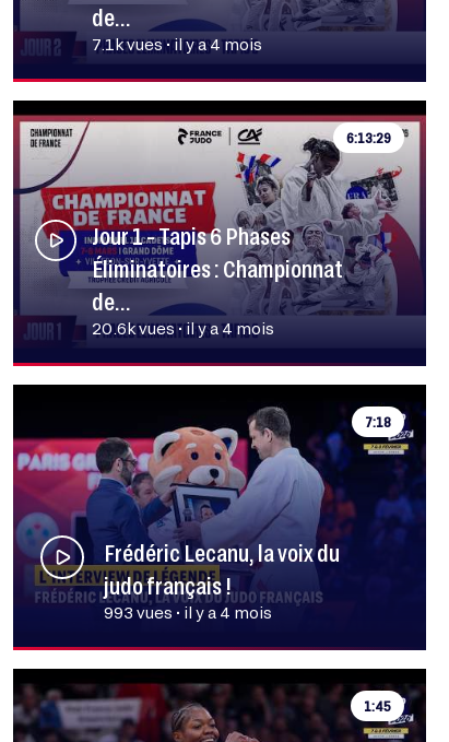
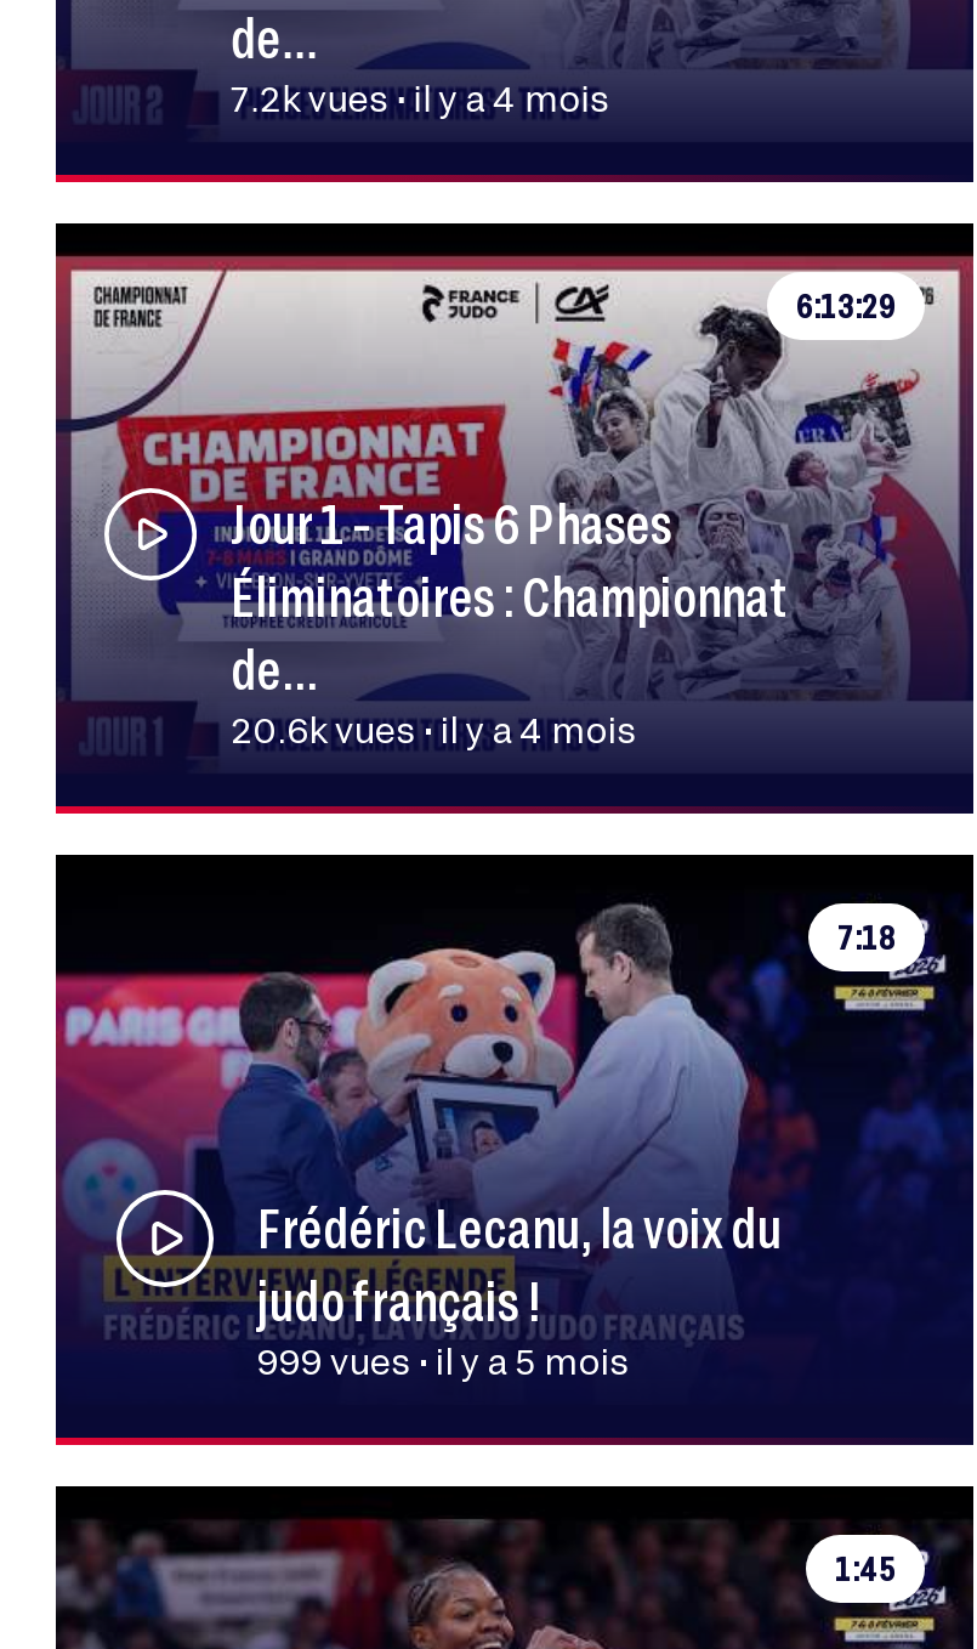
[92,35,262,54] 7.1k vues • il y a 4 mois -> [230,78,609,119] 7.2k vues • il y a 4 mois
[104,603,272,622] 993 vues • il y a 4 mois -> [257,1341,629,1382] 999 vues • il y a 5 mois

